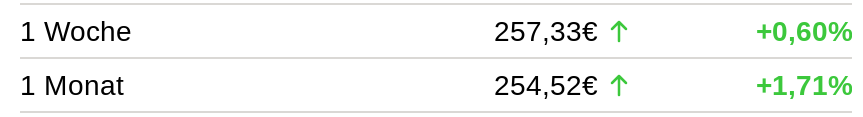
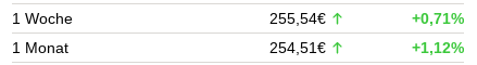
[494,14,598,46] 257,33€ -> [269,9,326,27] 255,54€
[756,14,852,46] +0,60% -> [412,9,464,27] +0,71%
[494,68,598,100] 254,52€ -> [269,39,326,56] 254,51€
[756,68,852,100] +1,71% -> [412,39,464,56] +1,12%

